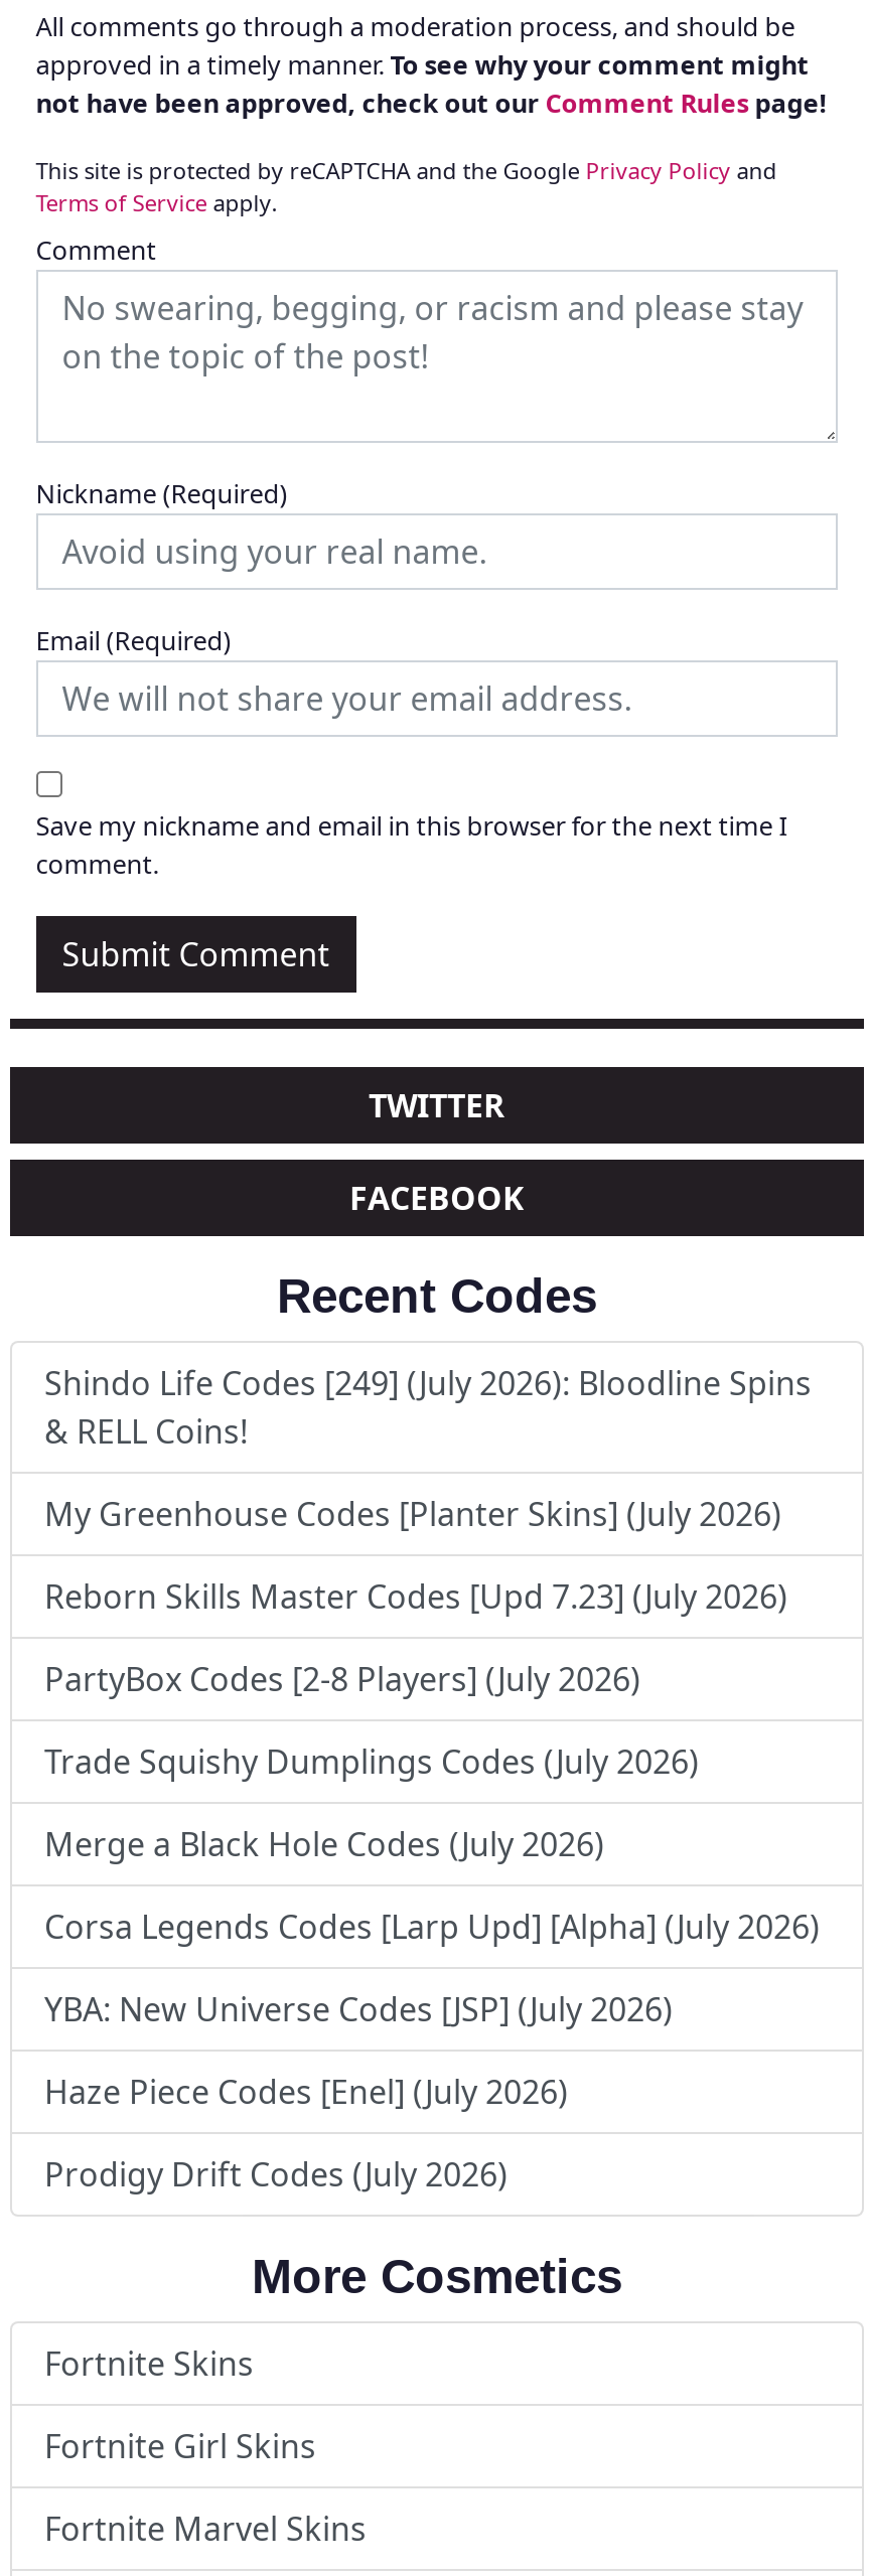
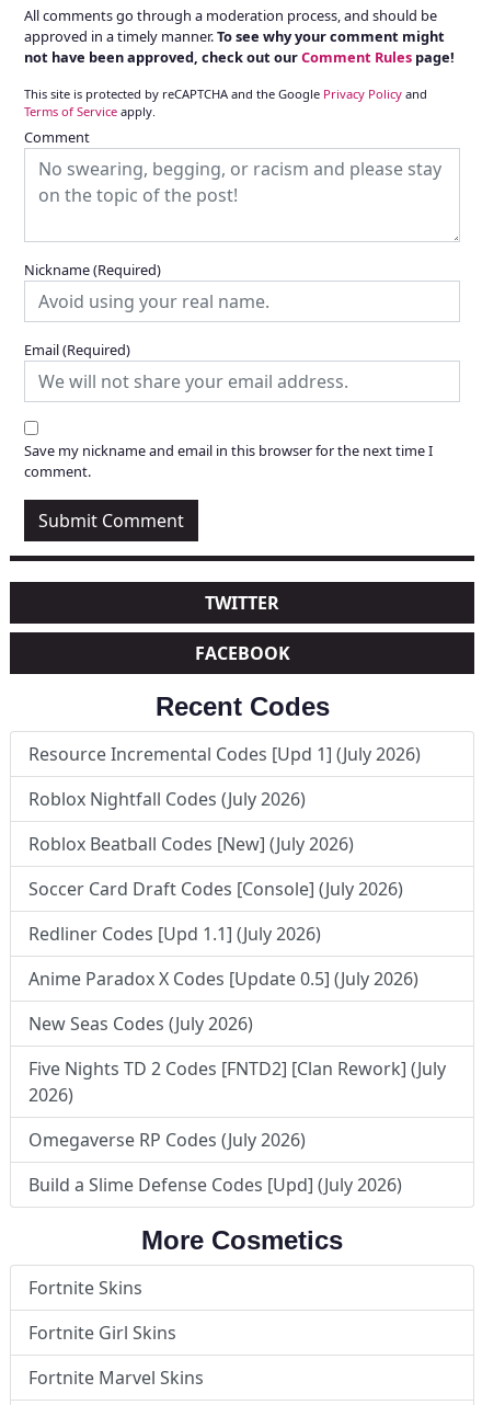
[44,1361,812,1453] Shindo Life Codes [249] (July 2026): Bloodline Spins | & RELL Coins! -> [28,742,421,766] Resource Incremental Codes [Upd 1] (July 2026)
[44,1491,781,1536] My Greenhouse Codes [Planter Skins] (July 2026) -> [28,787,306,811] Roblox Nightfall Codes (July 2026)
[44,1574,787,1618] Reborn Skills Master Codes [Upd 7.23] (July 2026) -> [28,832,354,856] Roblox Beatball Codes [New] (July 2026)
[44,1657,640,1701] PartyBox Codes [2-8 Players] (July 2026) -> [28,877,403,901] Soccer Card Draft Codes [Console] (July 2026)
[44,1739,699,1783] Trade Squishy Dumplings Codes (July 2026) -> [28,921,321,946] Redliner Codes [Upd 1.1] (July 2026)
[44,1822,604,1866] Merge a Black Hole Codes (July 2026) -> [28,966,418,991] Anime Paradox X Codes [Update 0.5] (July 2026)
[44,1904,820,1948] Corsa Legends Codes [Larp Upd] [Alpha] (July 2026) -> [28,1011,253,1035] New Seas Codes (July 2026)
[44,1987,673,2031] YBA: New Universe Codes [JSP] (July 2026) -> [28,1056,446,1107] Five Nights TD 2 Codes [FNTD2] [Clan Rework] (July | 2026)
[44,2069,568,2114] Haze Piece Codes [Enel] (July 2026) -> [28,1128,306,1152] Omegaverse RP Codes (July 2026)
[44,2152,507,2196] Prodigy Drift Codes (July 2026) -> [28,1172,402,1197] Build a Slime Defense Codes [Upd] (July 2026)

